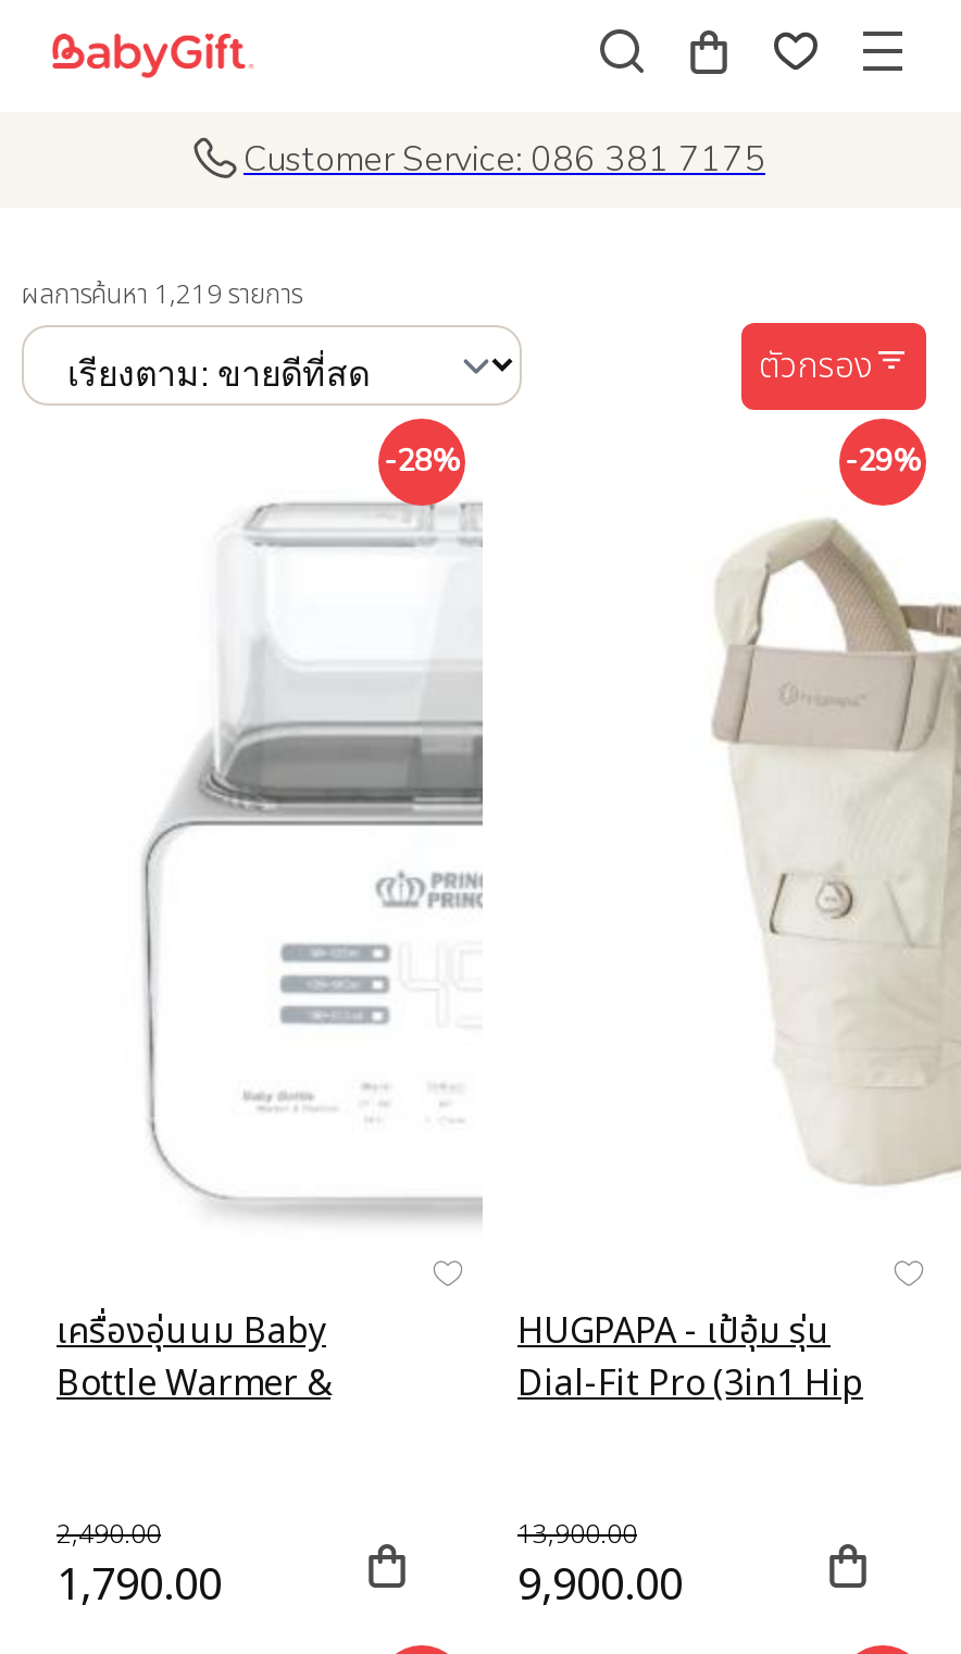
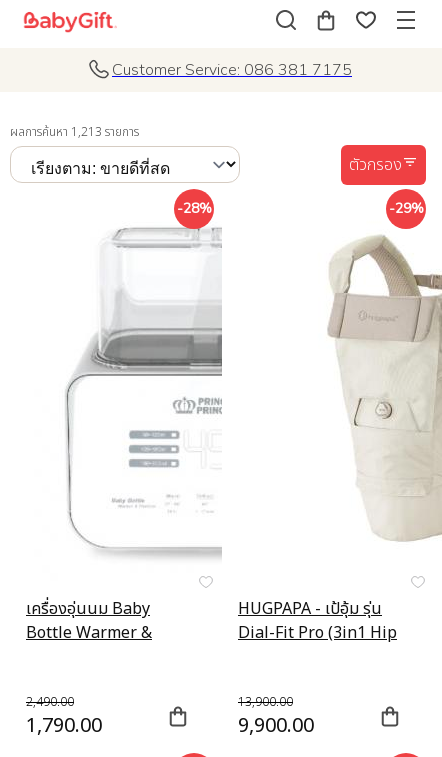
[22,274,302,314] ผลการค้นหา 1,219 รายการ -> [10,123,139,141] ผลการค้นหา 1,213 รายการ

